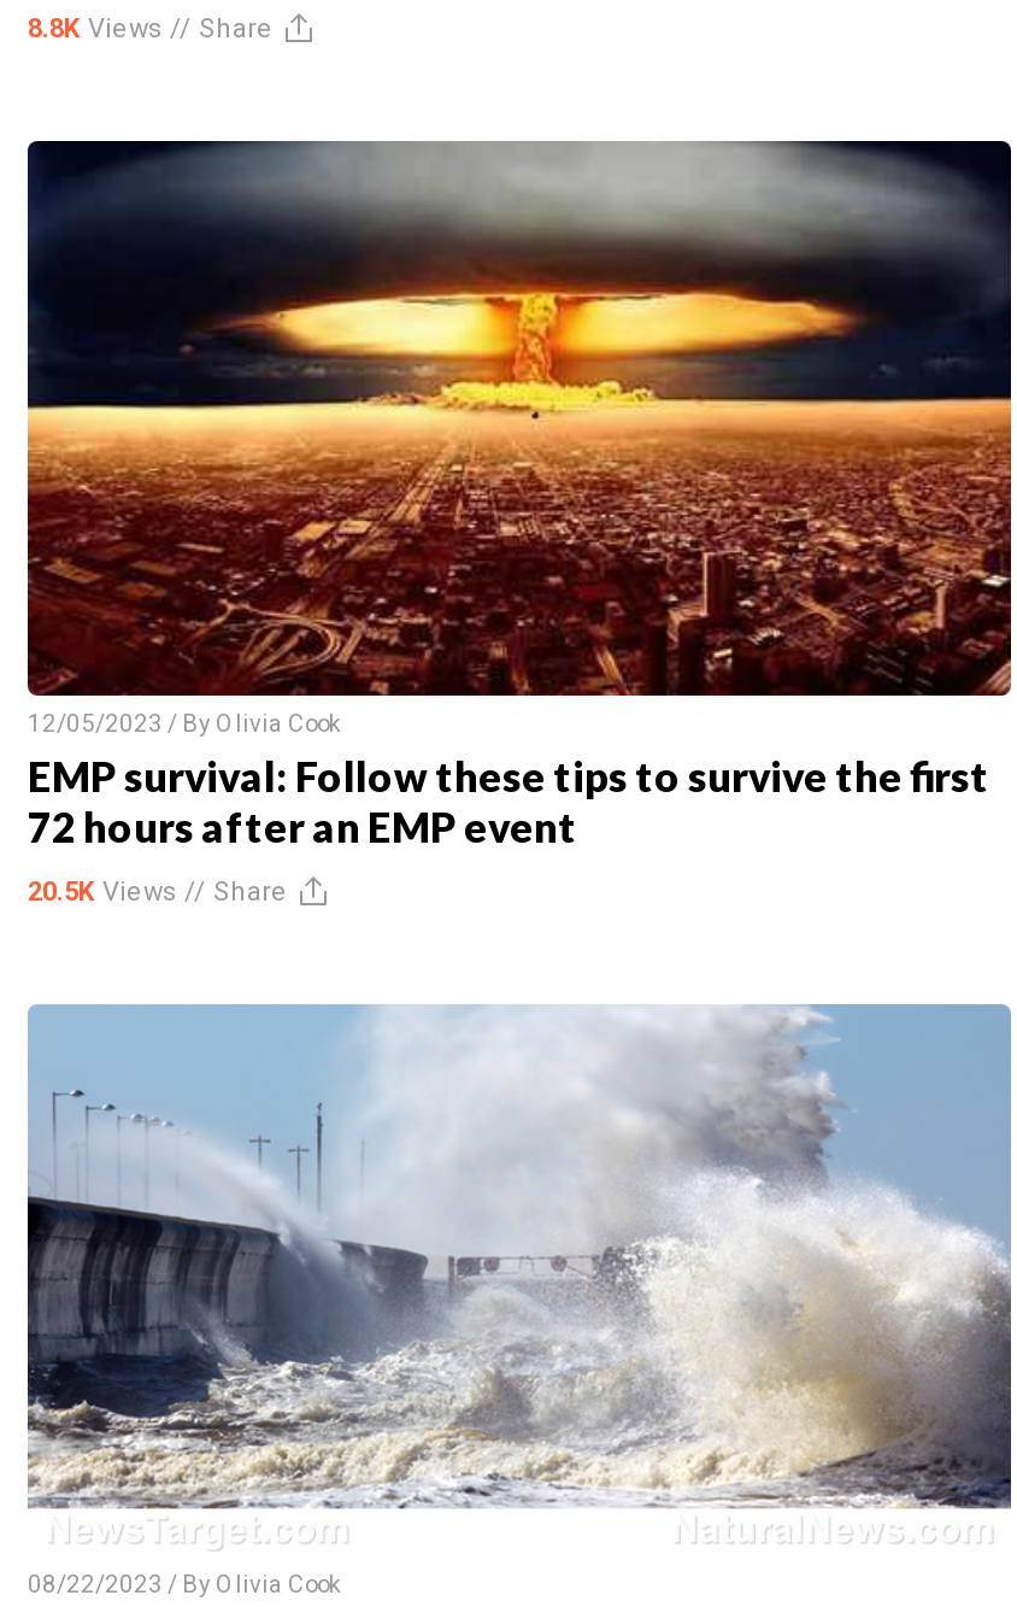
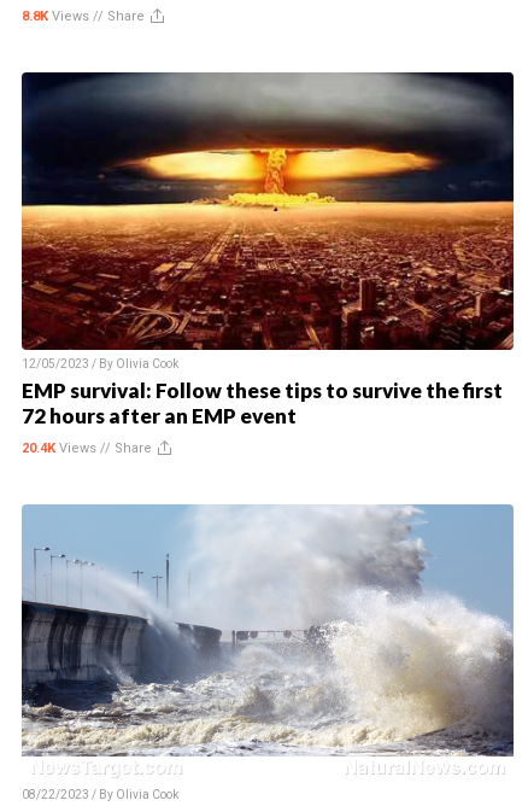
[28,875,288,907] 20.5K Views // Share -> [22,440,152,455] 20.4K Views // Share

